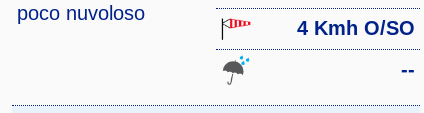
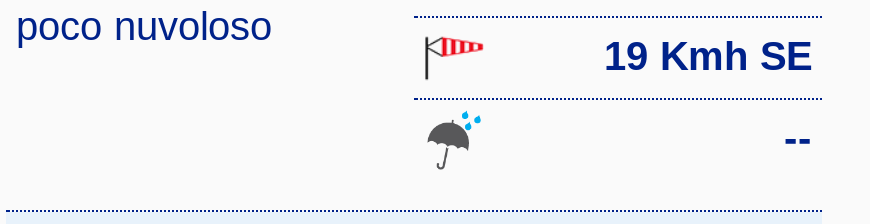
[297,17,415,39] 4 Kmh O/SO -> [604,34,812,78] 19 Kmh SE

